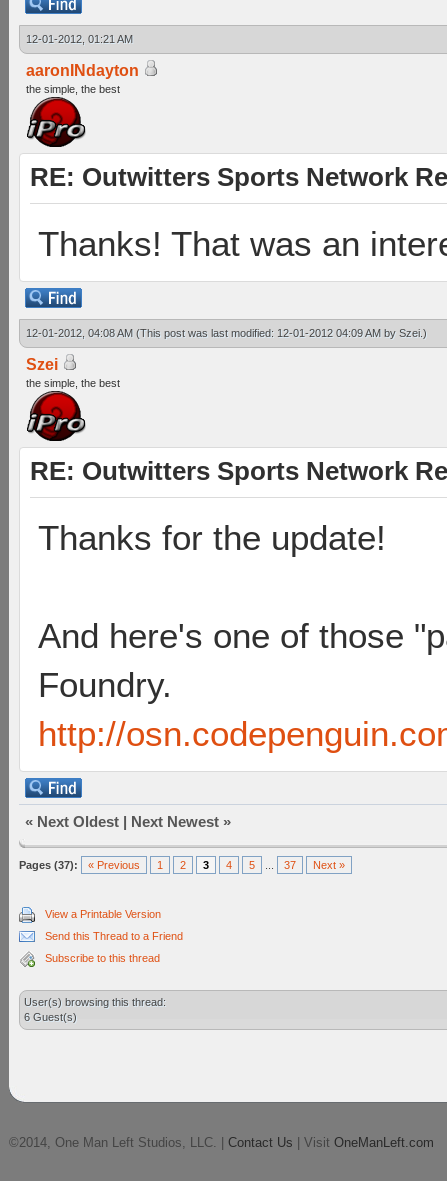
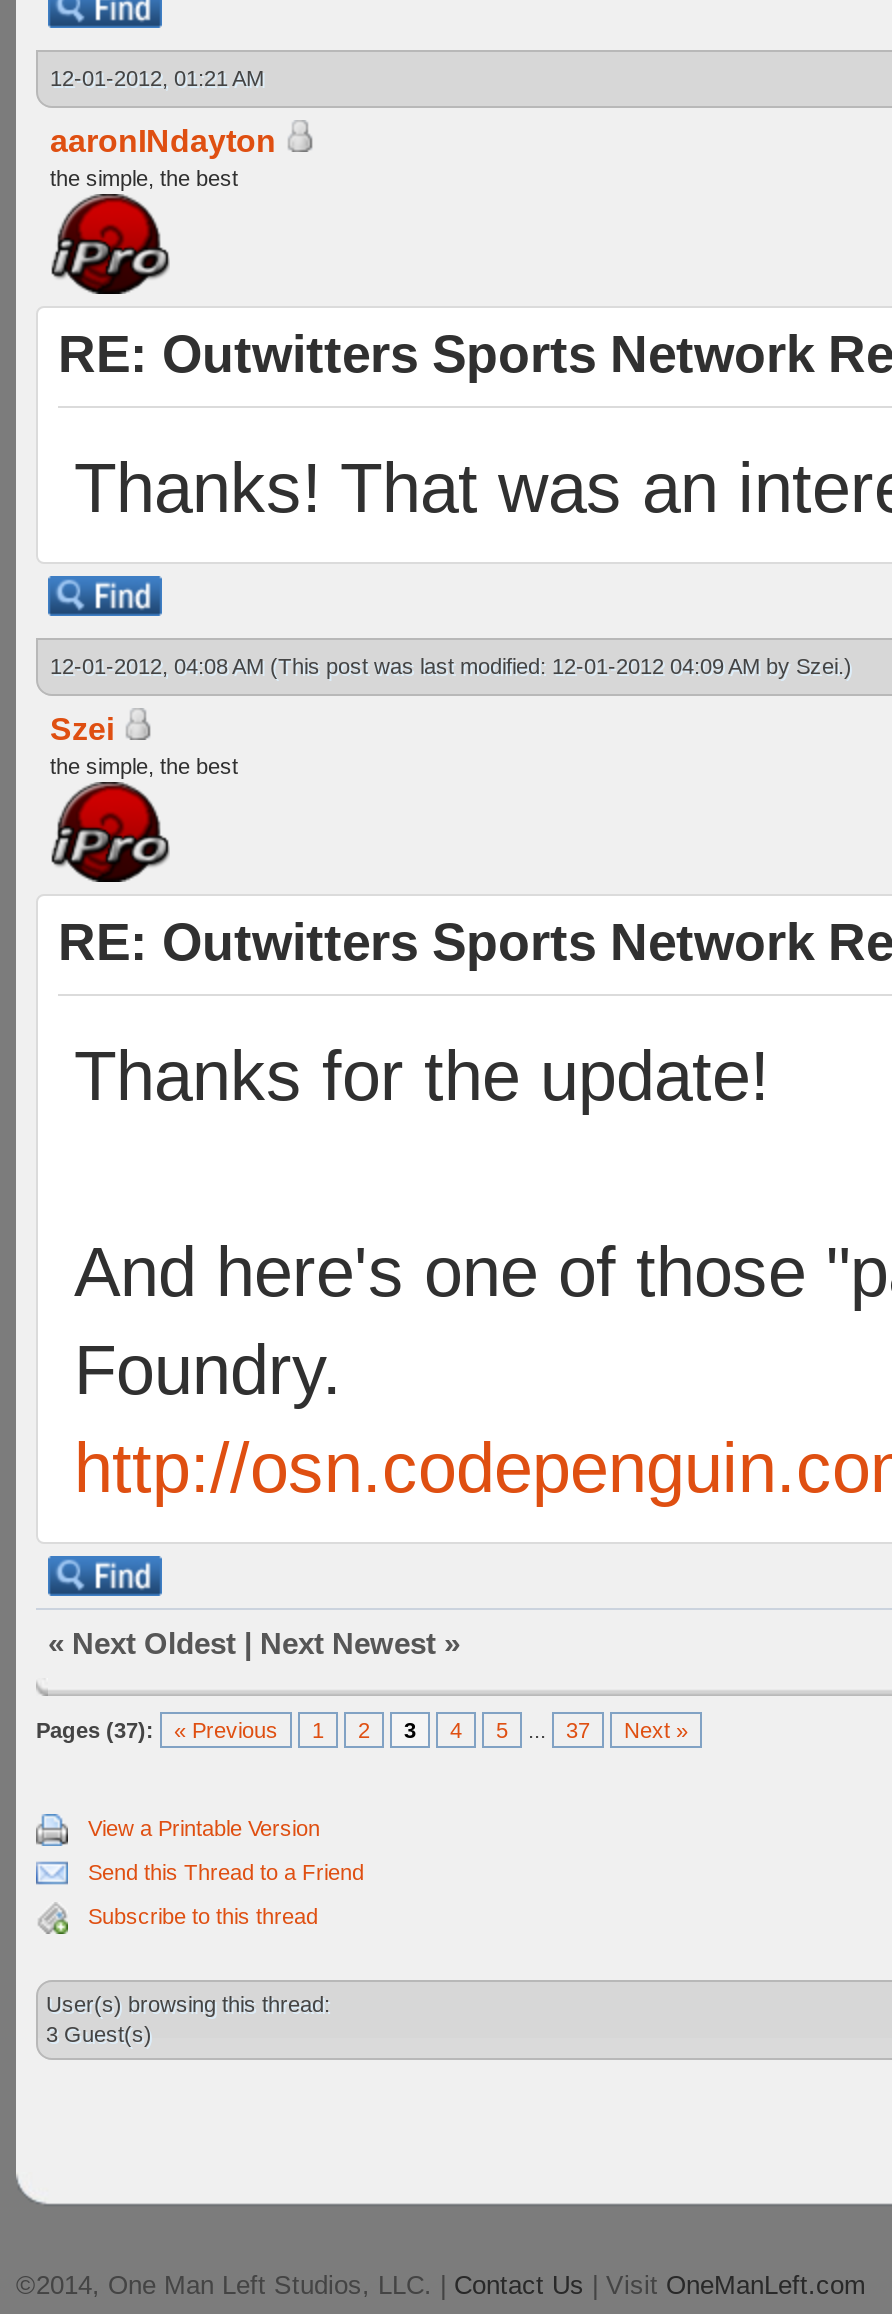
[24,1011,77,1023] 6 Guest(s) -> [46,2022,152,2046] 3 Guest(s)

